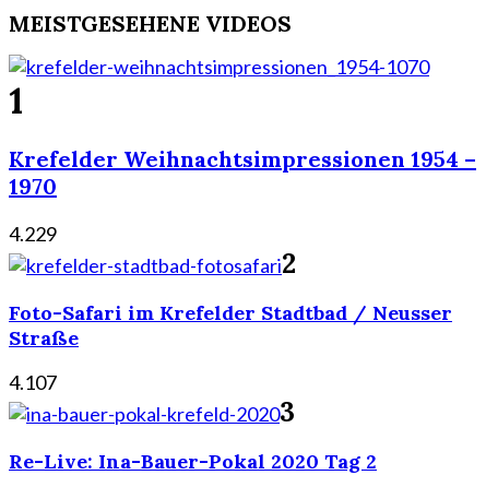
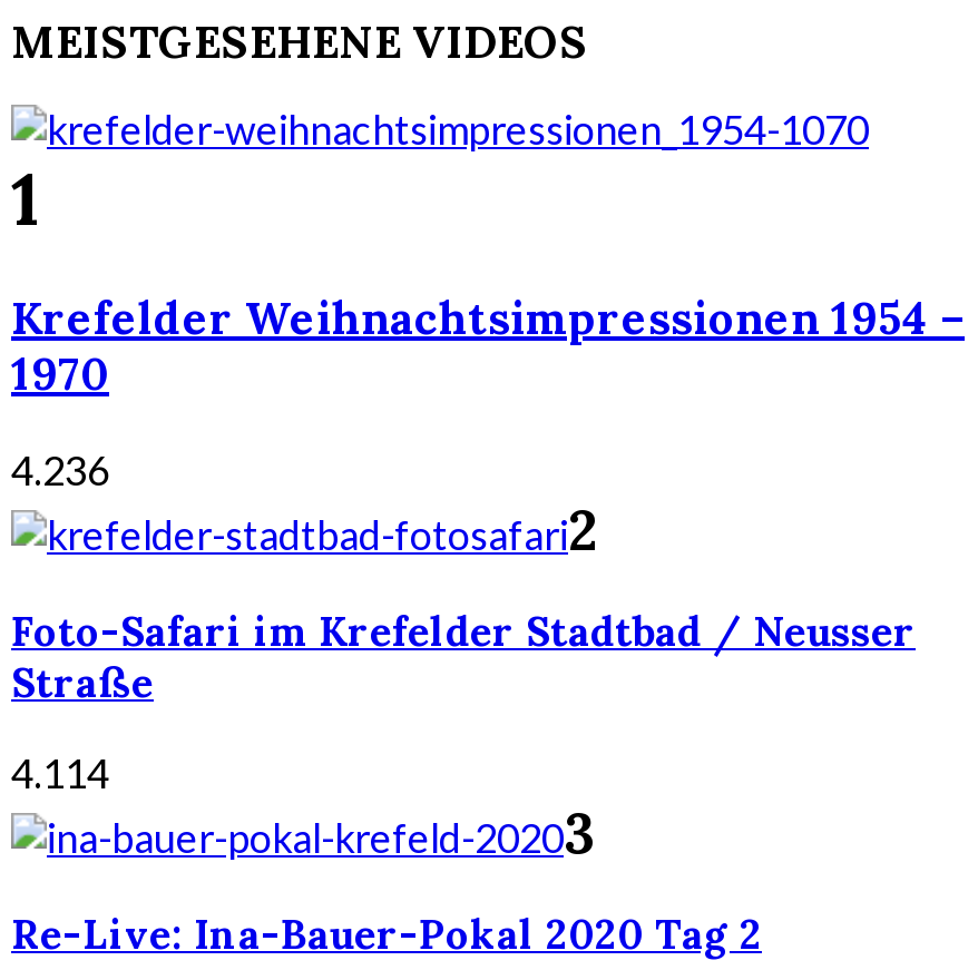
[9,222,57,246] 4.229 -> [11,446,109,495] 4.236
[9,370,57,395] 4.107 -> [11,749,109,798] 4.114

